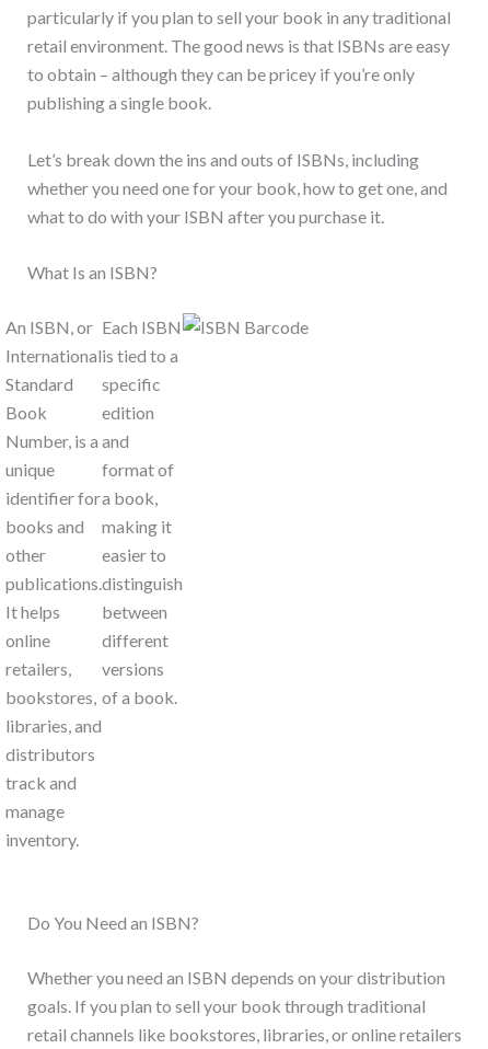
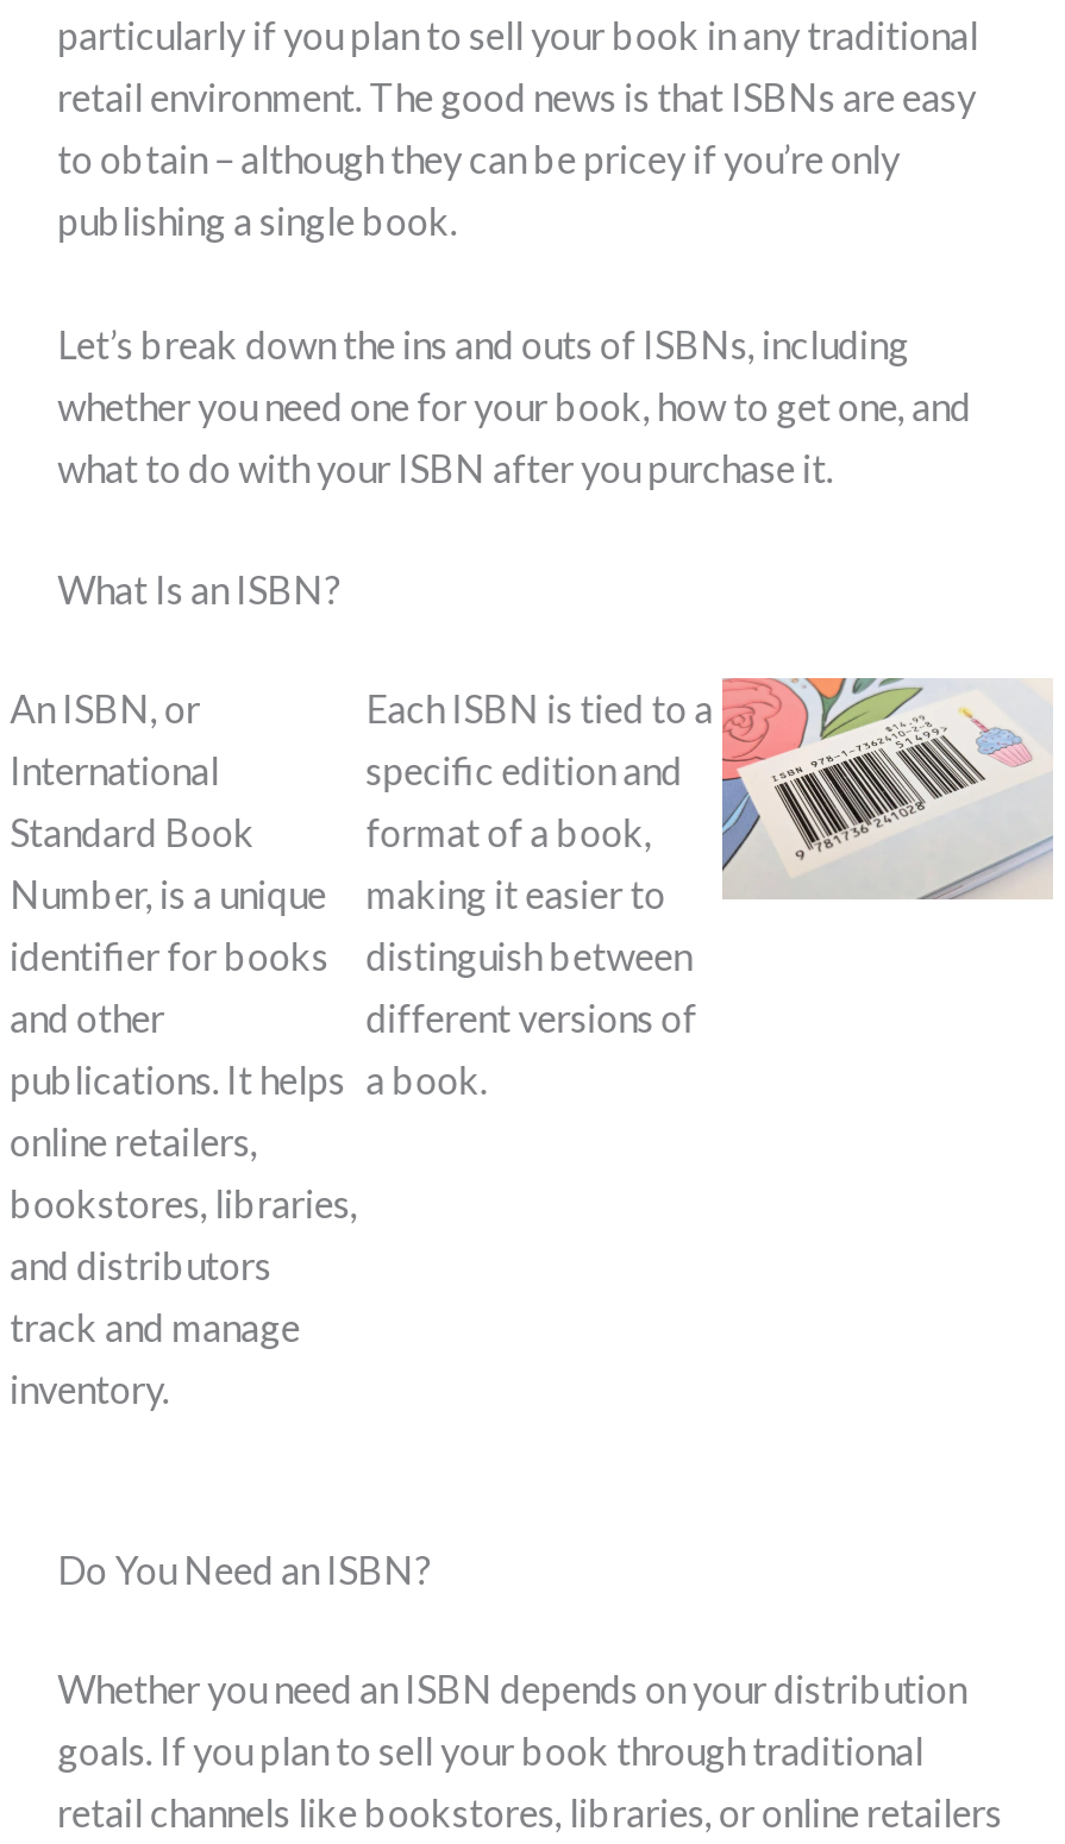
none -> [720,676,1055,902] [image]

